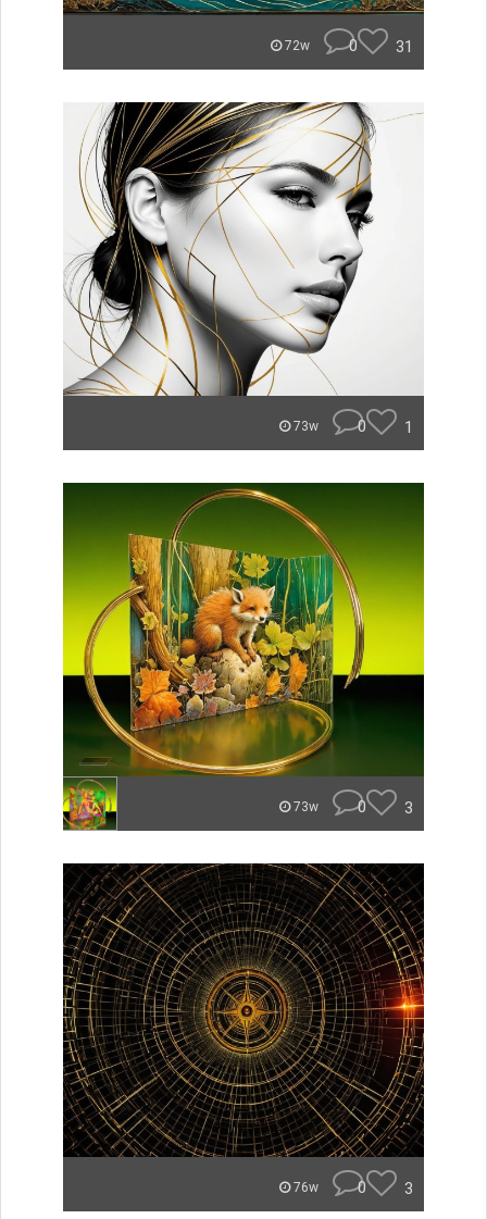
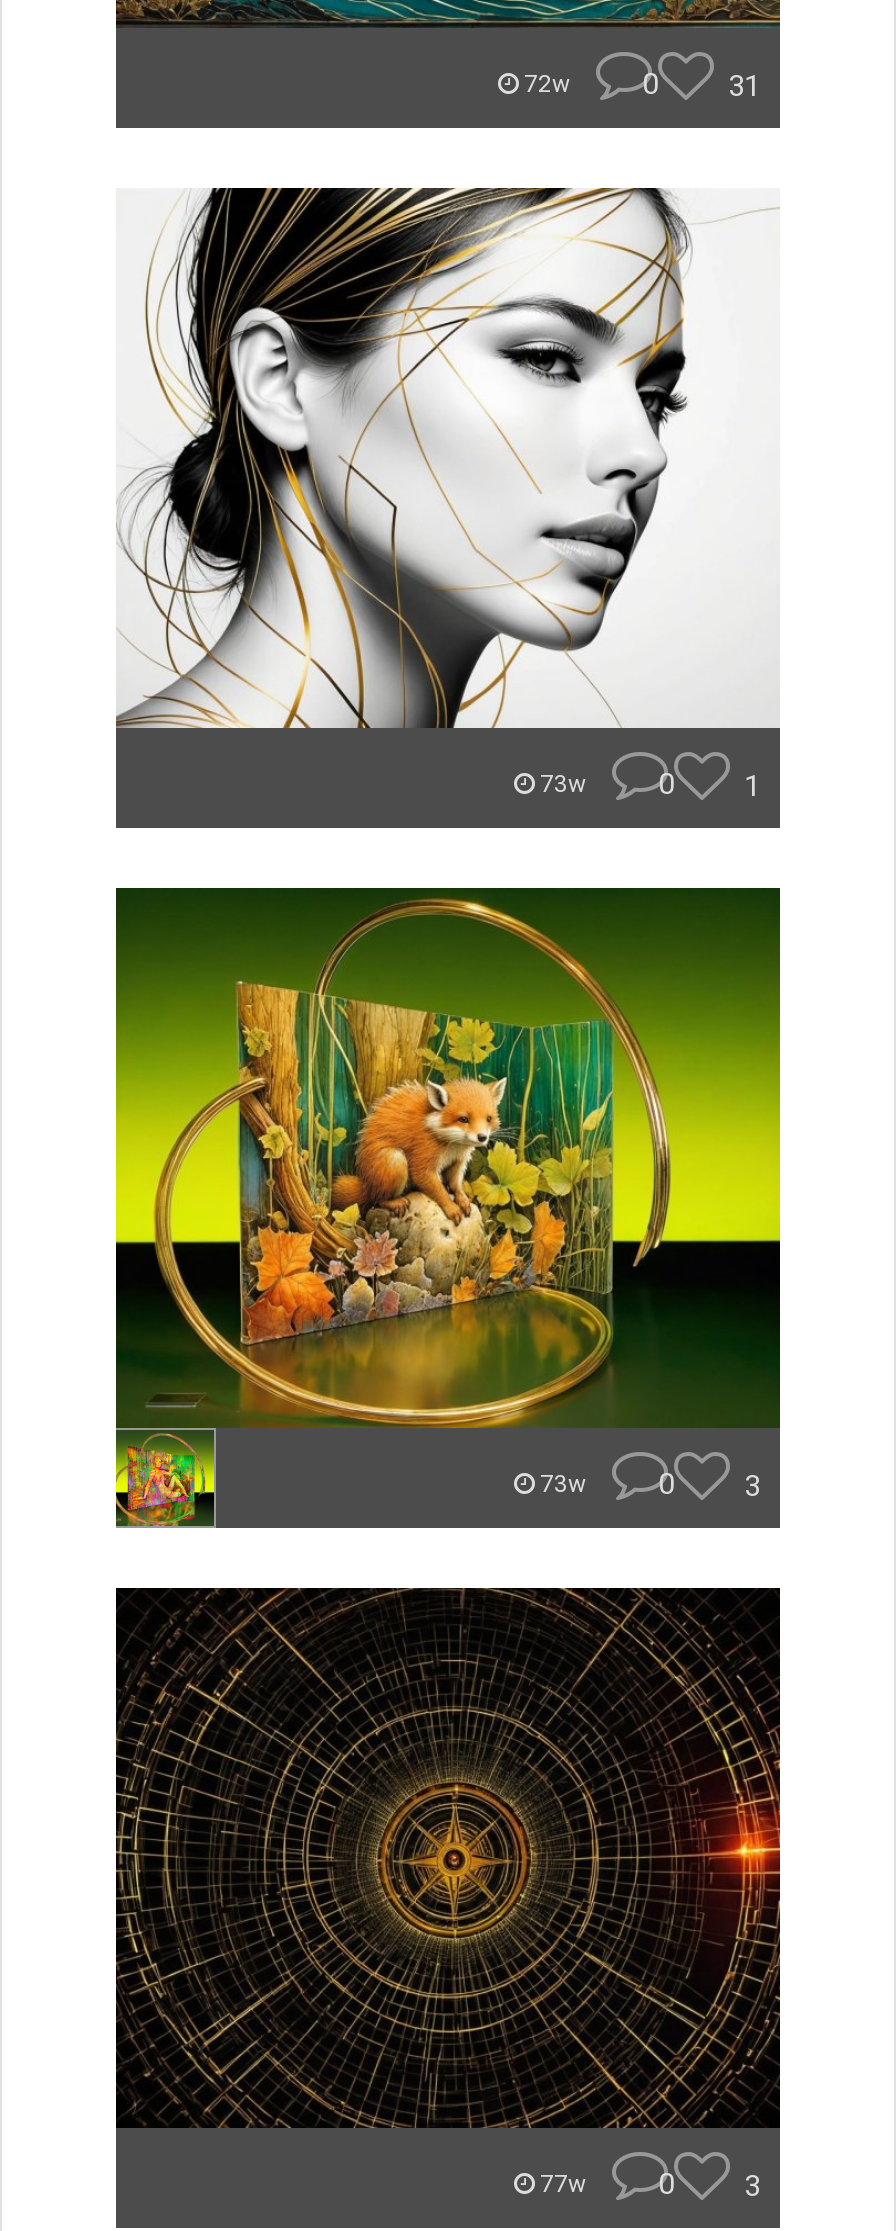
[290,1180,322,1195] 76w -> [534,2170,592,2198] 77w

